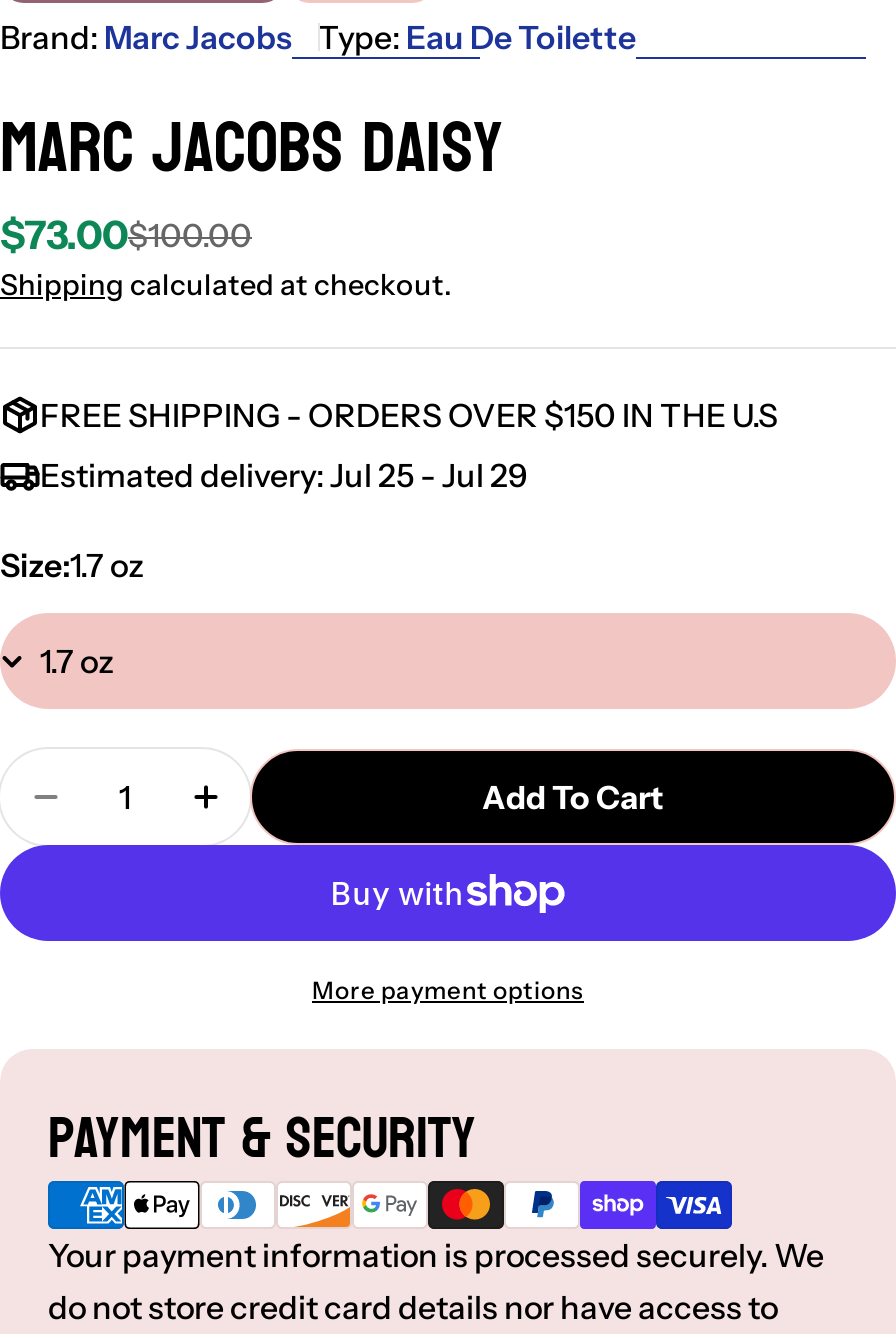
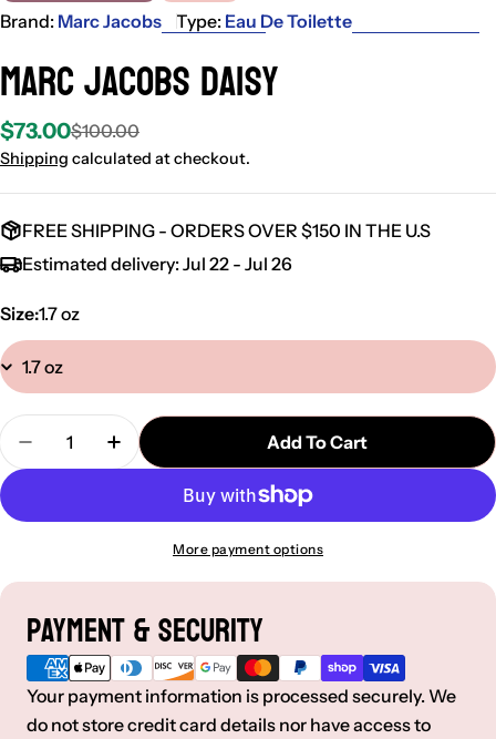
[40,456,528,496] Estimated delivery: Jul 25 - Jul 29 -> [22,253,292,275] Estimated delivery: Jul 22 - Jul 26

